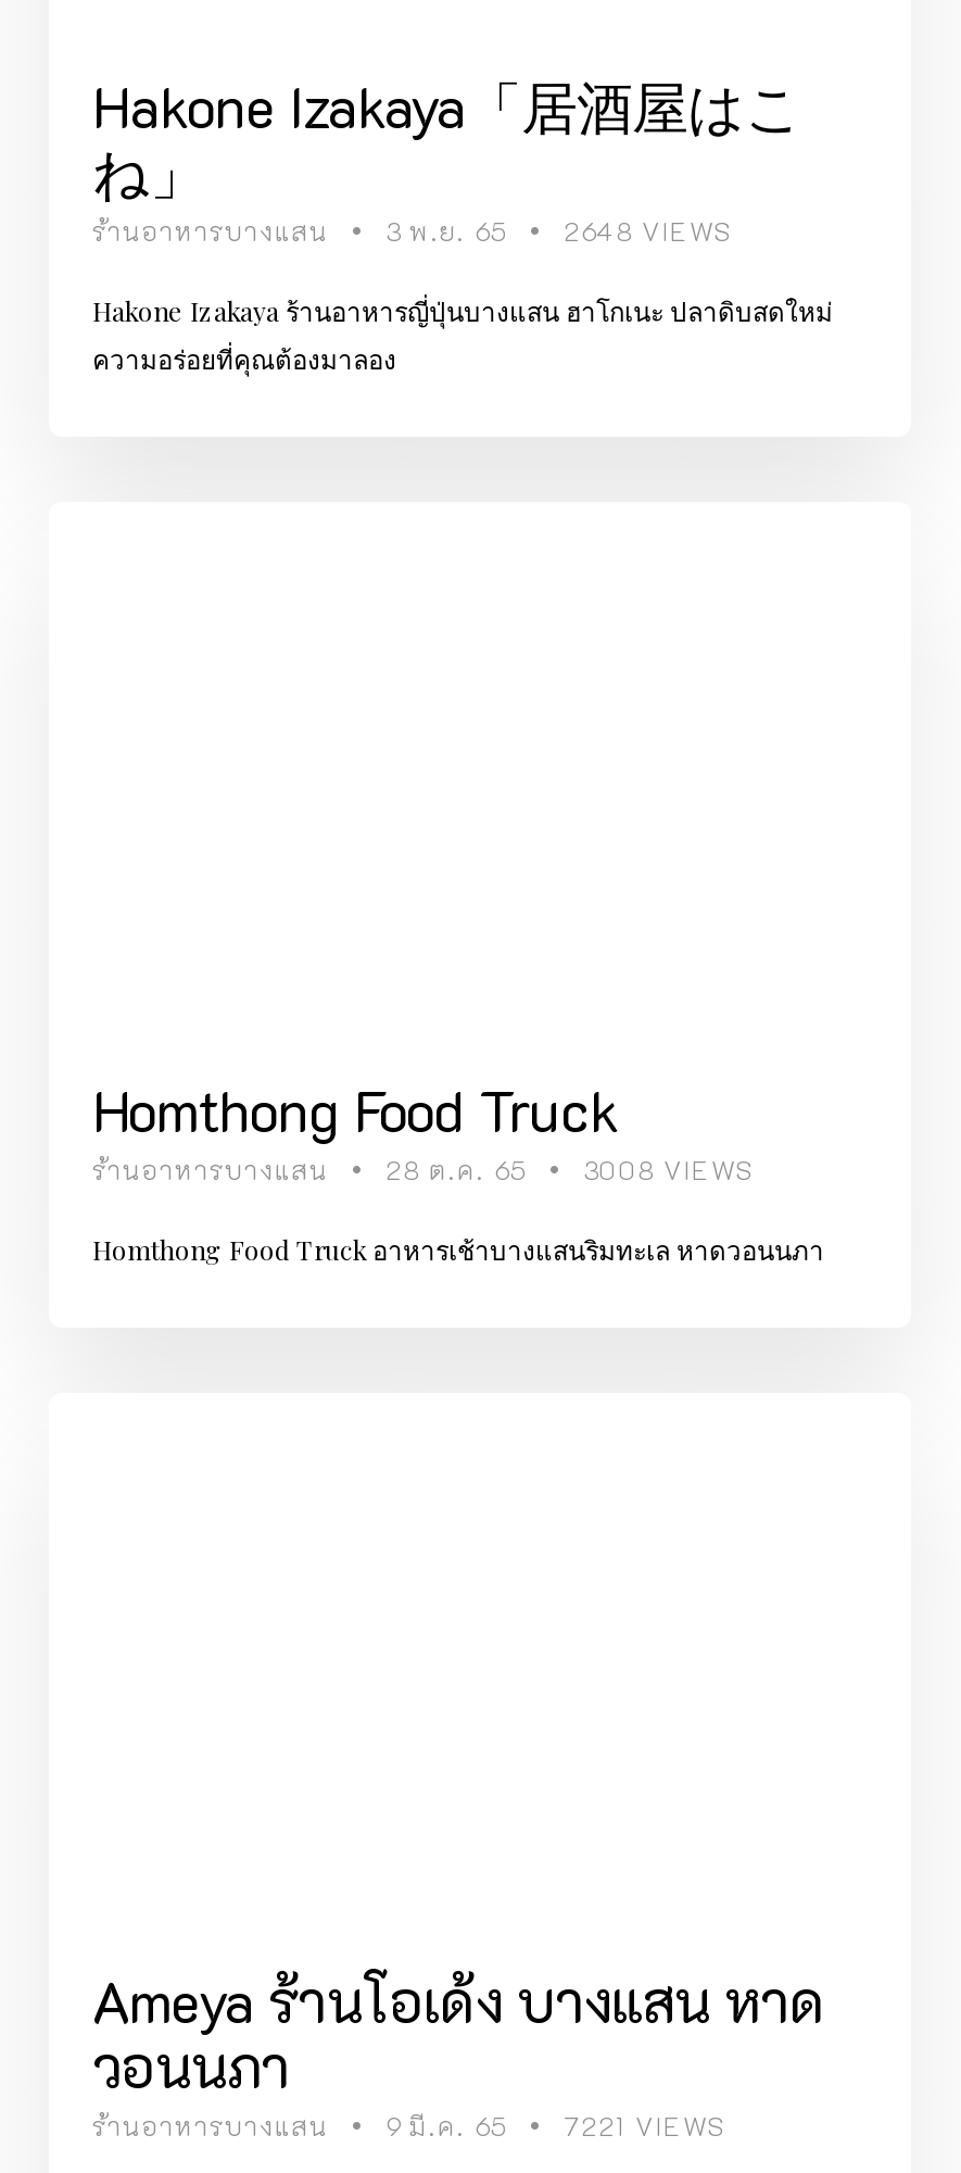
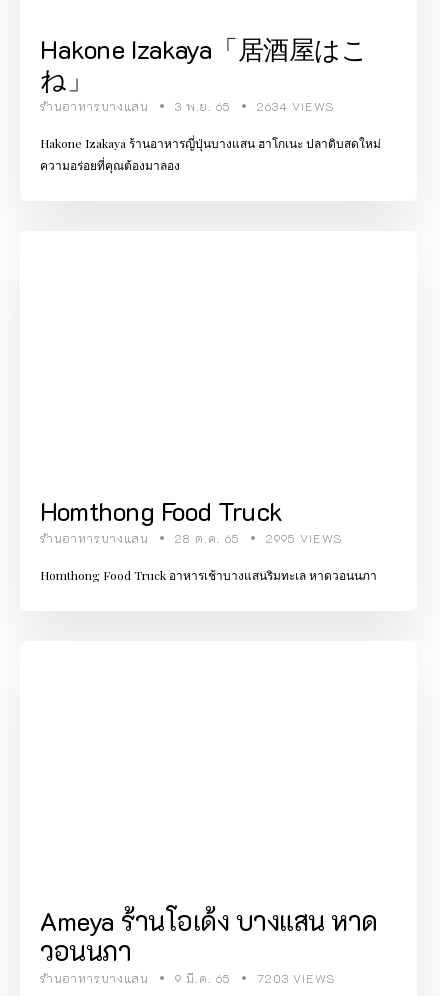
[92,213,735,248] ร้านอาหารบางแสน 3 พ.ย. 65 2648 VIEWS -> [40,98,335,114] ร้านอาหารบางแสน 3 พ.ย. 65 2634 VIEWS
[92,1152,757,1186] ร้านอาหารบางแสน 28 ต.ค. 65 3008 VIEWS -> [40,530,343,546] ร้านอาหารบางแสน 28 ต.ค. 65 2995 VIEWS
[92,2108,729,2143] ร้านอาหารบางแสน 9 มี.ค. 65 7221 VIEWS -> [40,970,336,986] ร้านอาหารบางแสน 9 มี.ค. 65 7203 VIEWS

